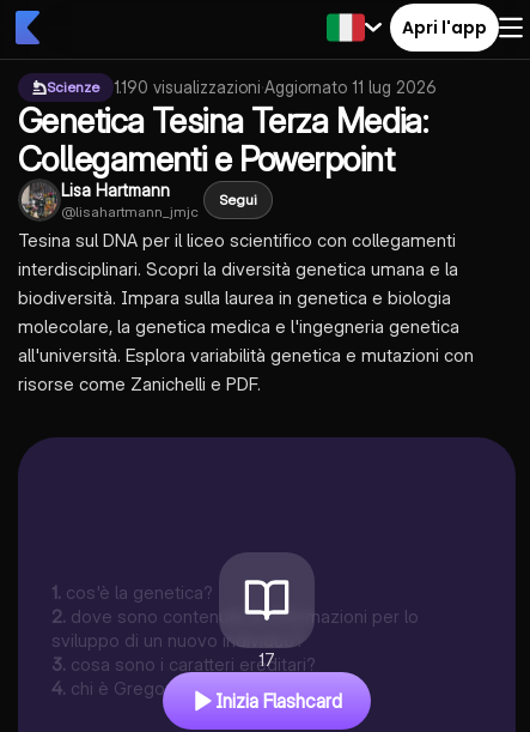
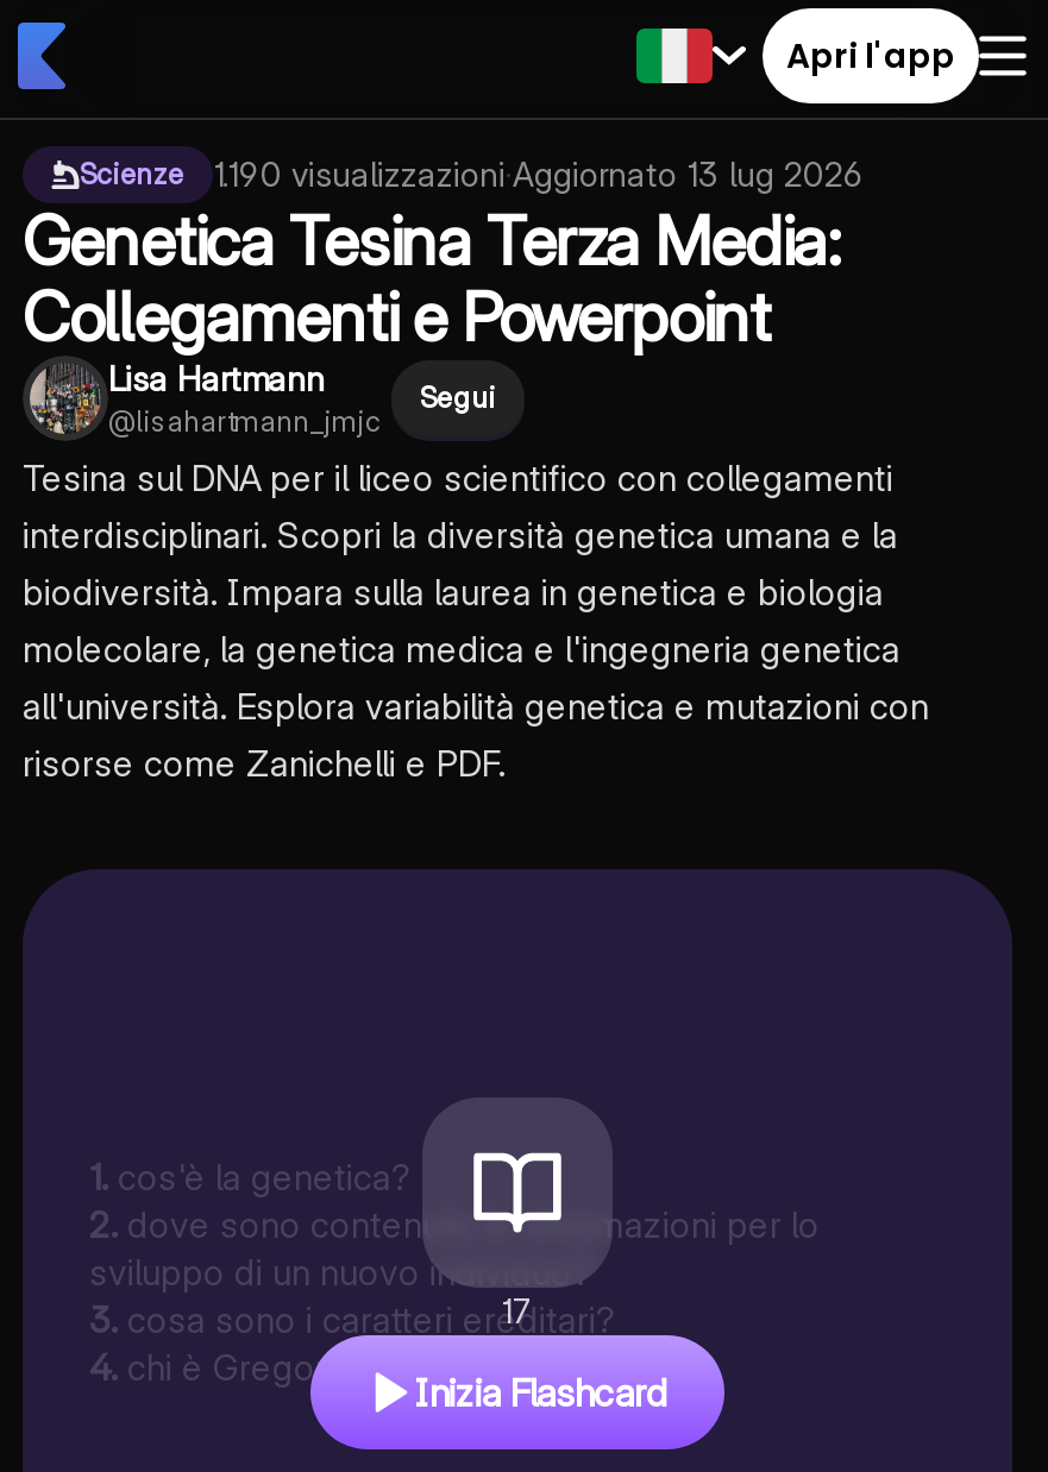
[114,77,437,97] 1.190 visualizzazioni·Aggiornato 11 lug 2026 -> [213,153,865,194] 1.190 visualizzazioni·Aggiornato 13 lug 2026

